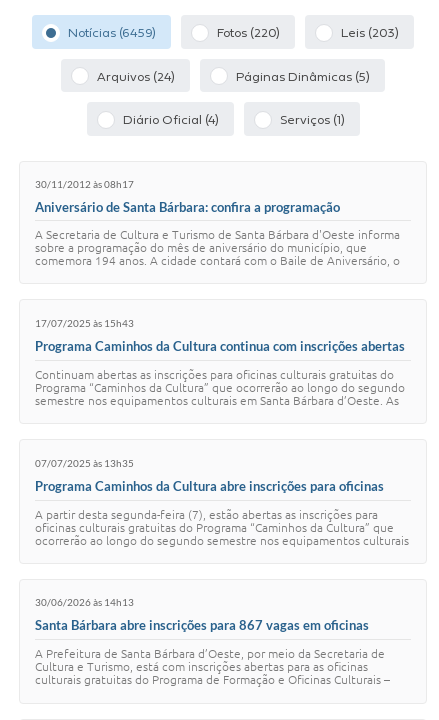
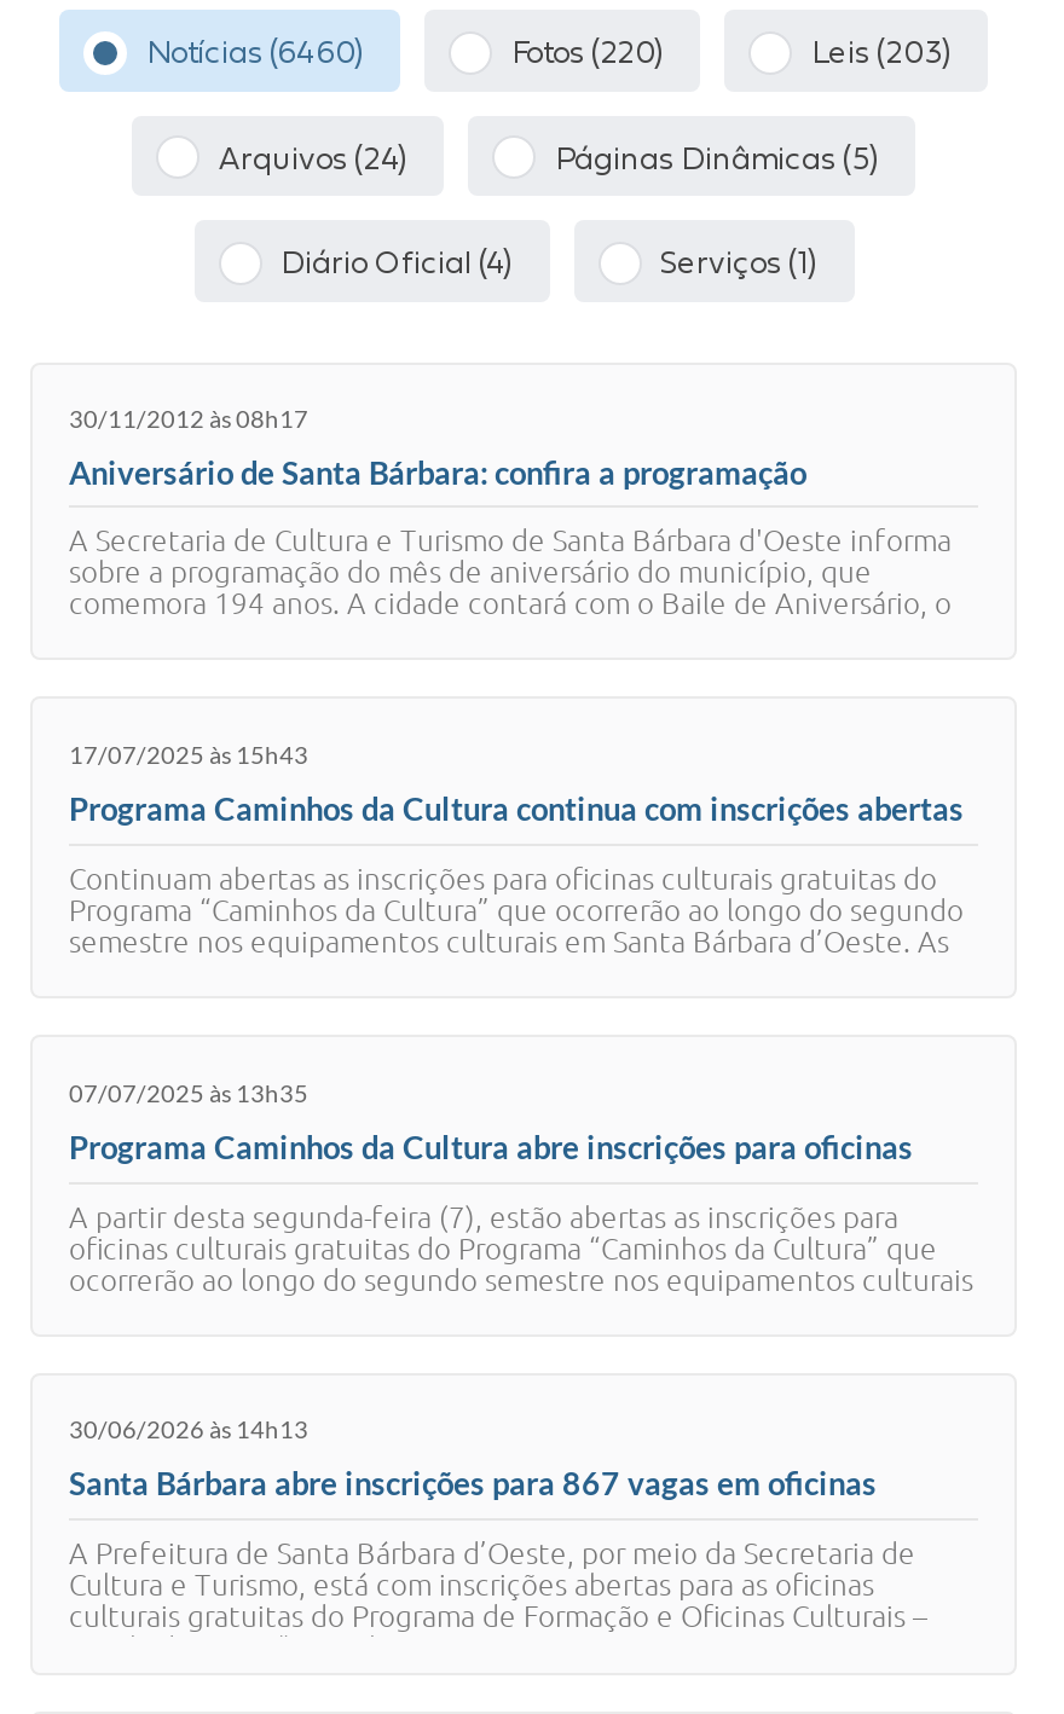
[68,25,156,40] Notícias (6459) -> [146,34,364,70] Notícias (6460)

